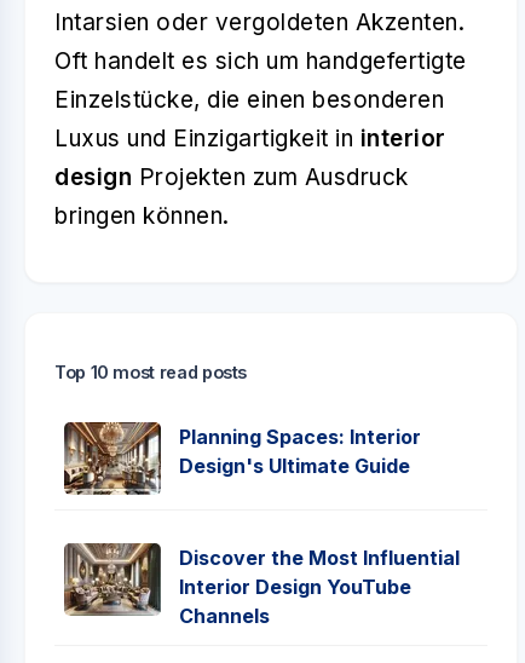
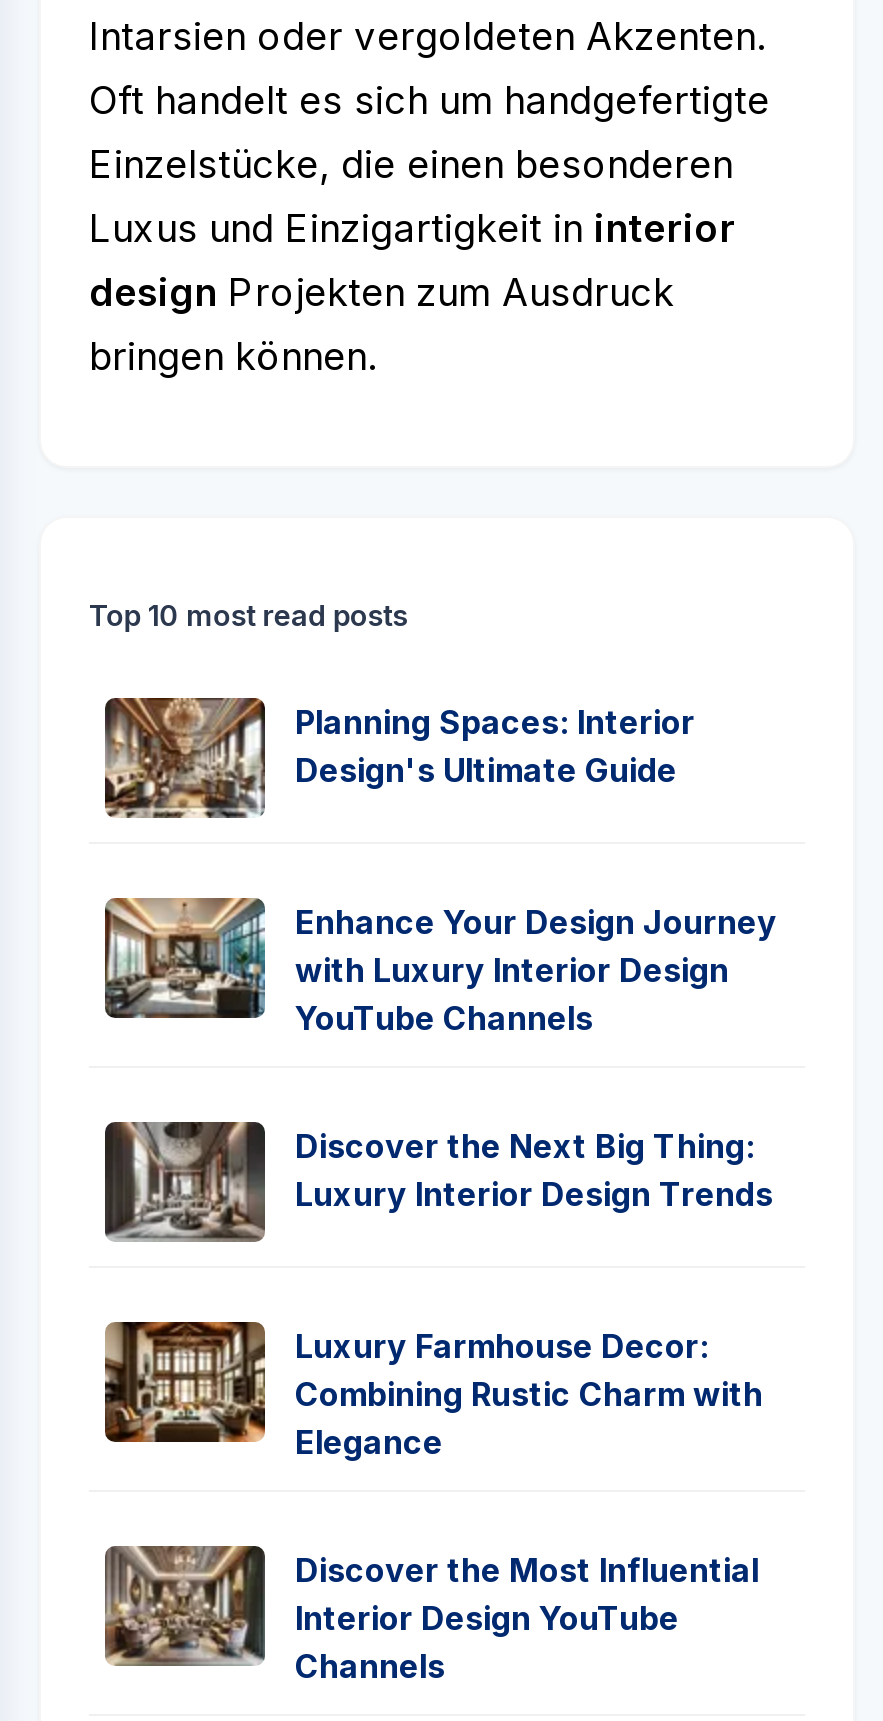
none -> [103,1320,763,1462] [image] | Luxury Farmhouse Decor: | Combining Rustic Charm with | Elegance
none -> [103,1120,267,1244] [image]
none -> [105,896,777,1214] [image] | Enhance Your Design Journey | with Luxury Interior Design | YouTube Channels | Discover the Next Big Thing: | Luxury Interior Design Trends

